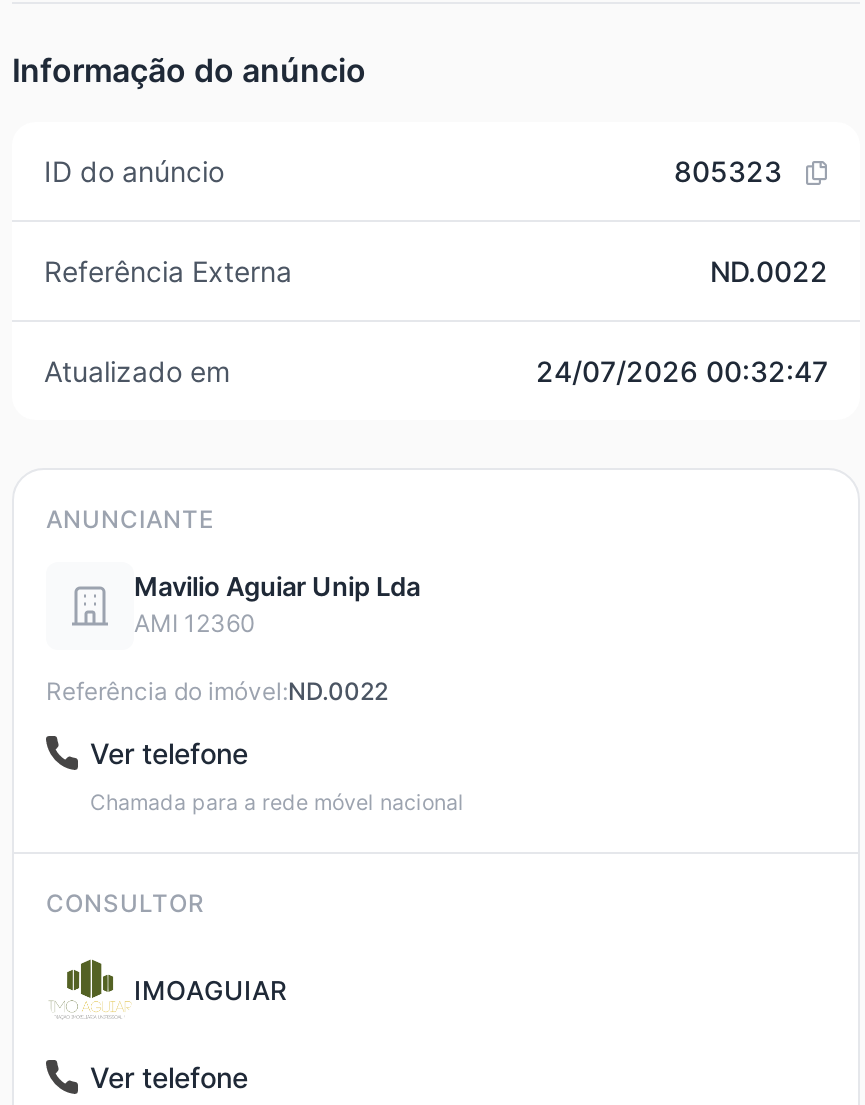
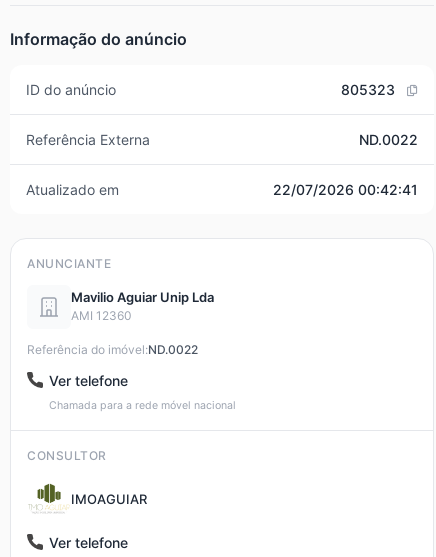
[536,354,828,388] 24/07/2026 00:32:47 -> [273,181,418,198] 22/07/2026 00:42:41

